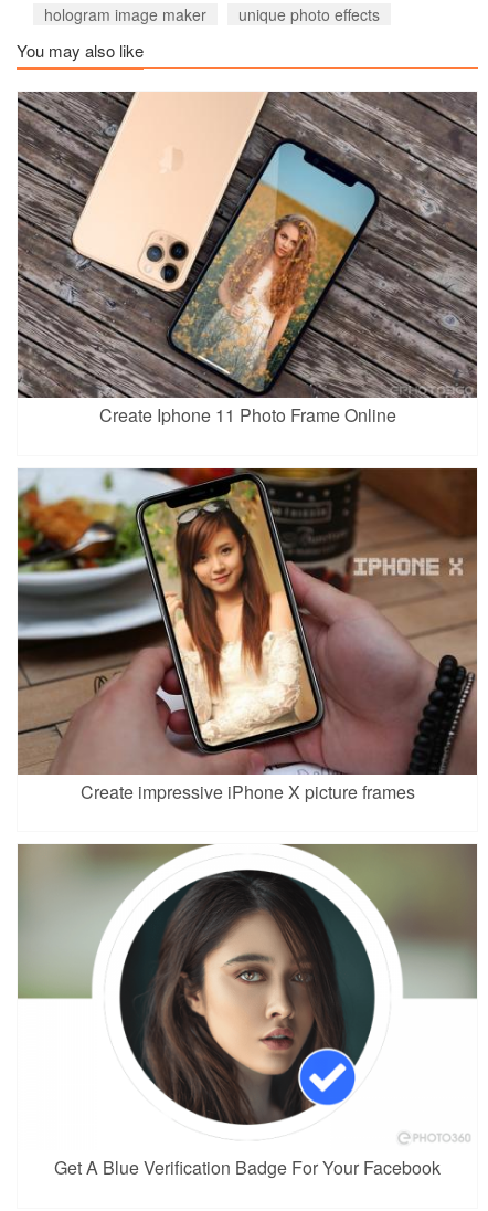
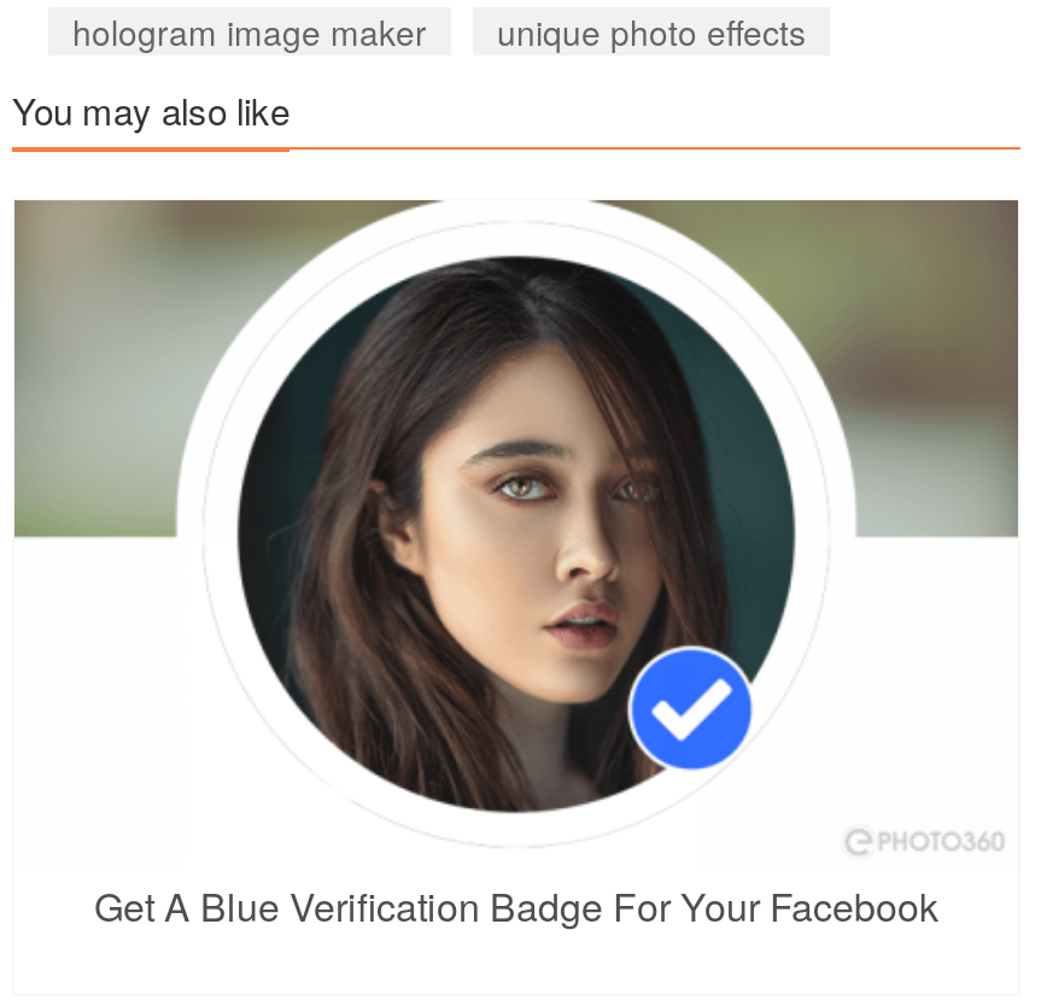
[17,91,478,428] [image] | Create Iphone 11 Photo Frame Online -> none
[17,467,478,804] [image] | Create impressive iPhone X picture frames -> none

